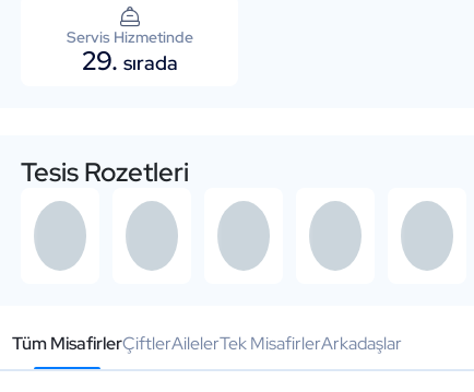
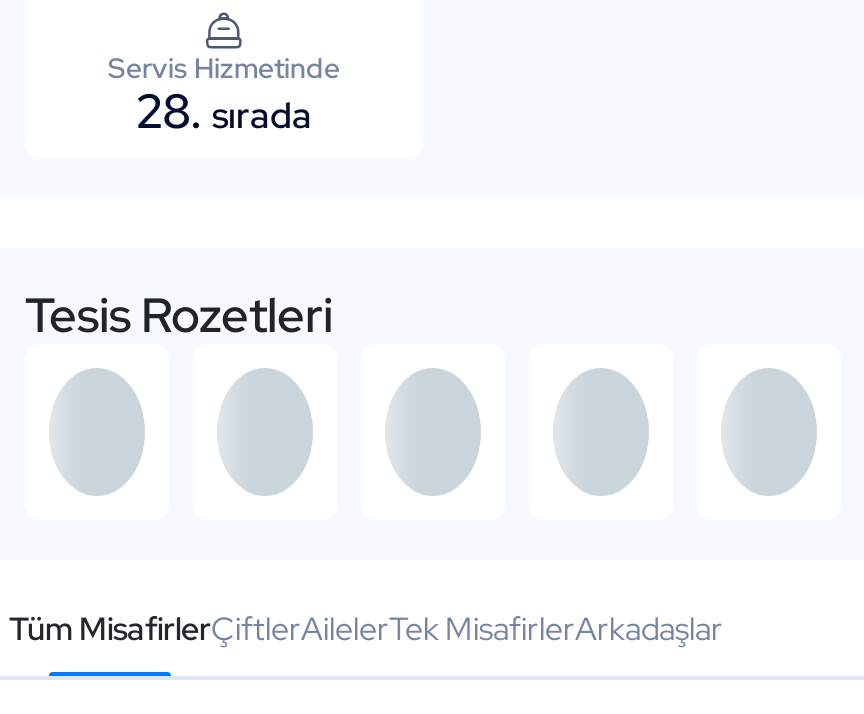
[81,44,177,78] 29. sırada -> [136,80,312,142] 28. sırada

